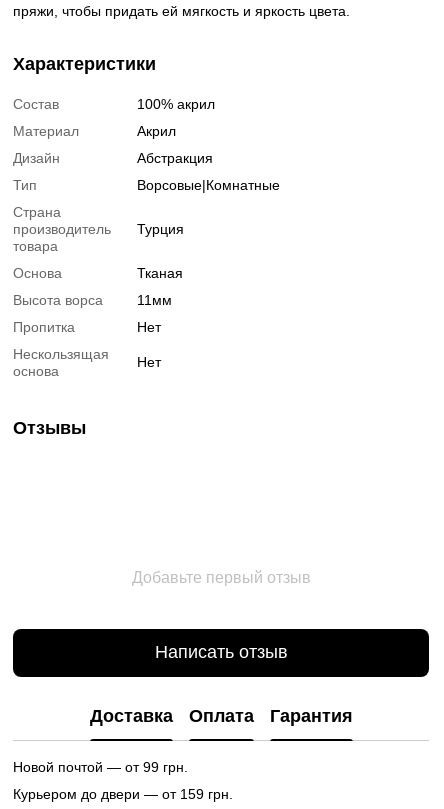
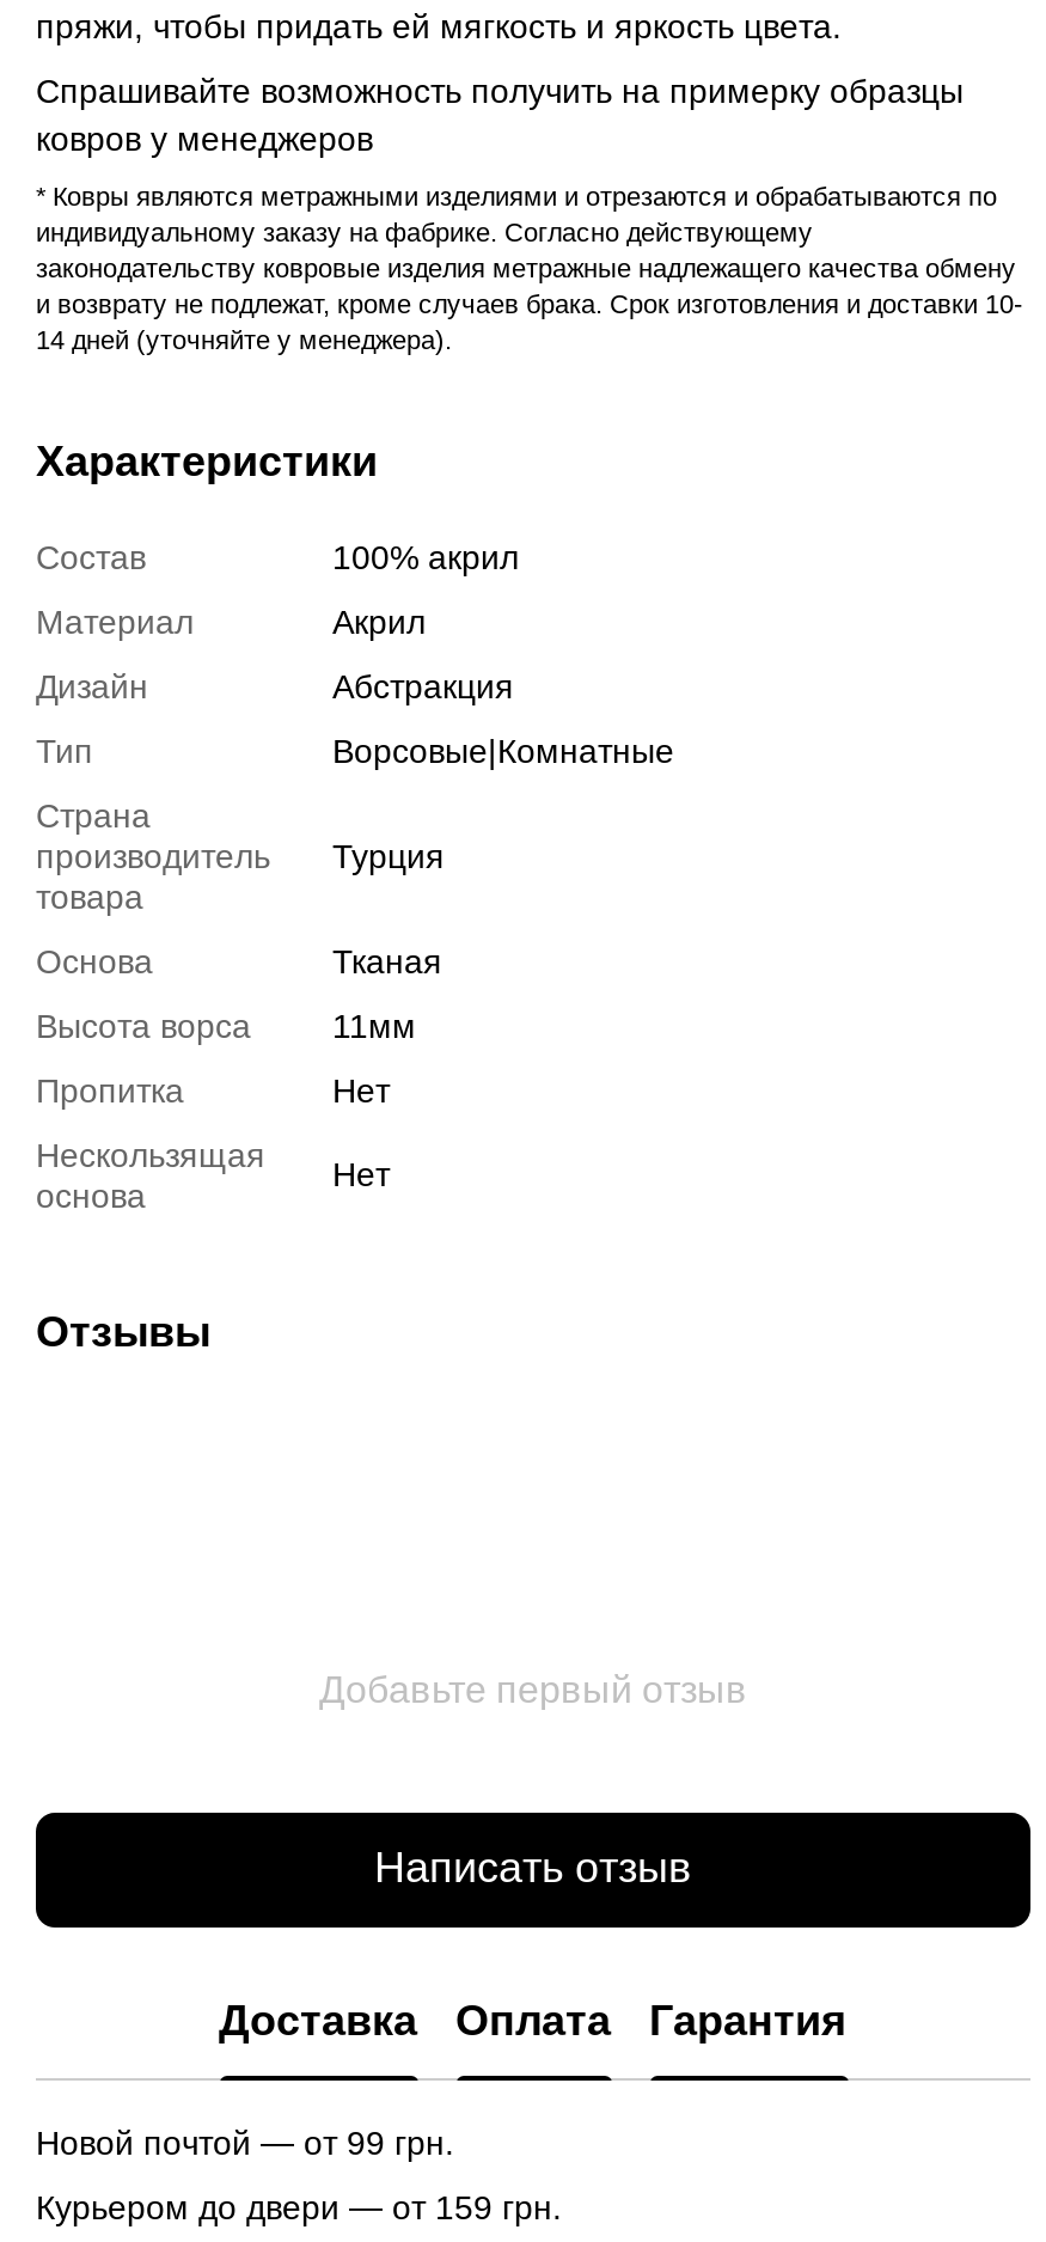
none -> [36,71,1023,353] Спрашивайте возможность получить на примерку образцы | ковров у менеджеров | * Ковры являются метражными изделиями и отрезаются и обрабатываются по | индивидуальному заказу на фабрике. Согласно действующему | законодательству ковровые изделия метражные надлежащего качества обмену | и возврату не подлежат, кроме случаев брака. Срок изготовления и доставки 10- | 14 дней (уточняйте у менеджера).

